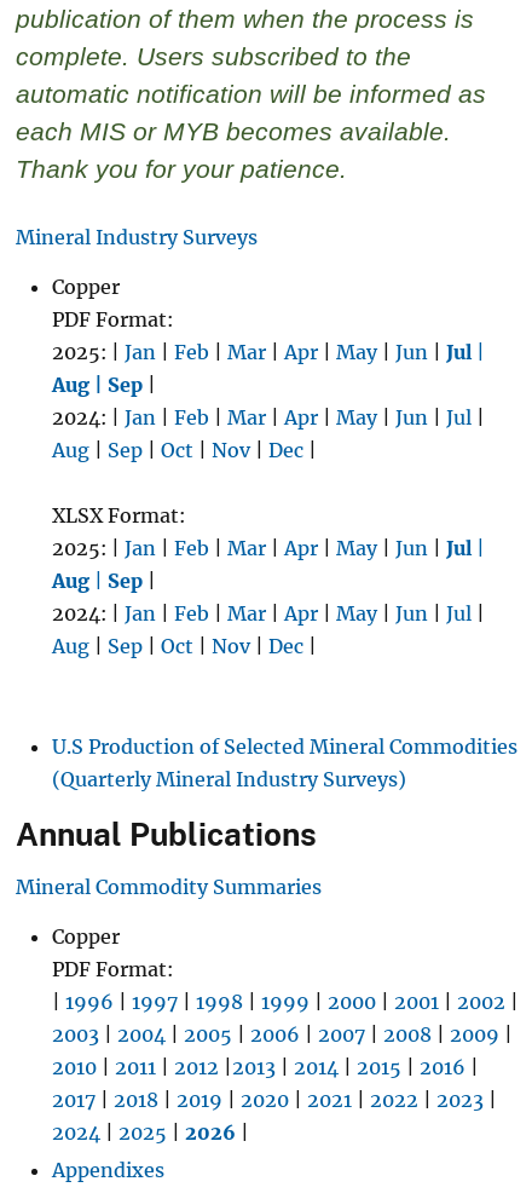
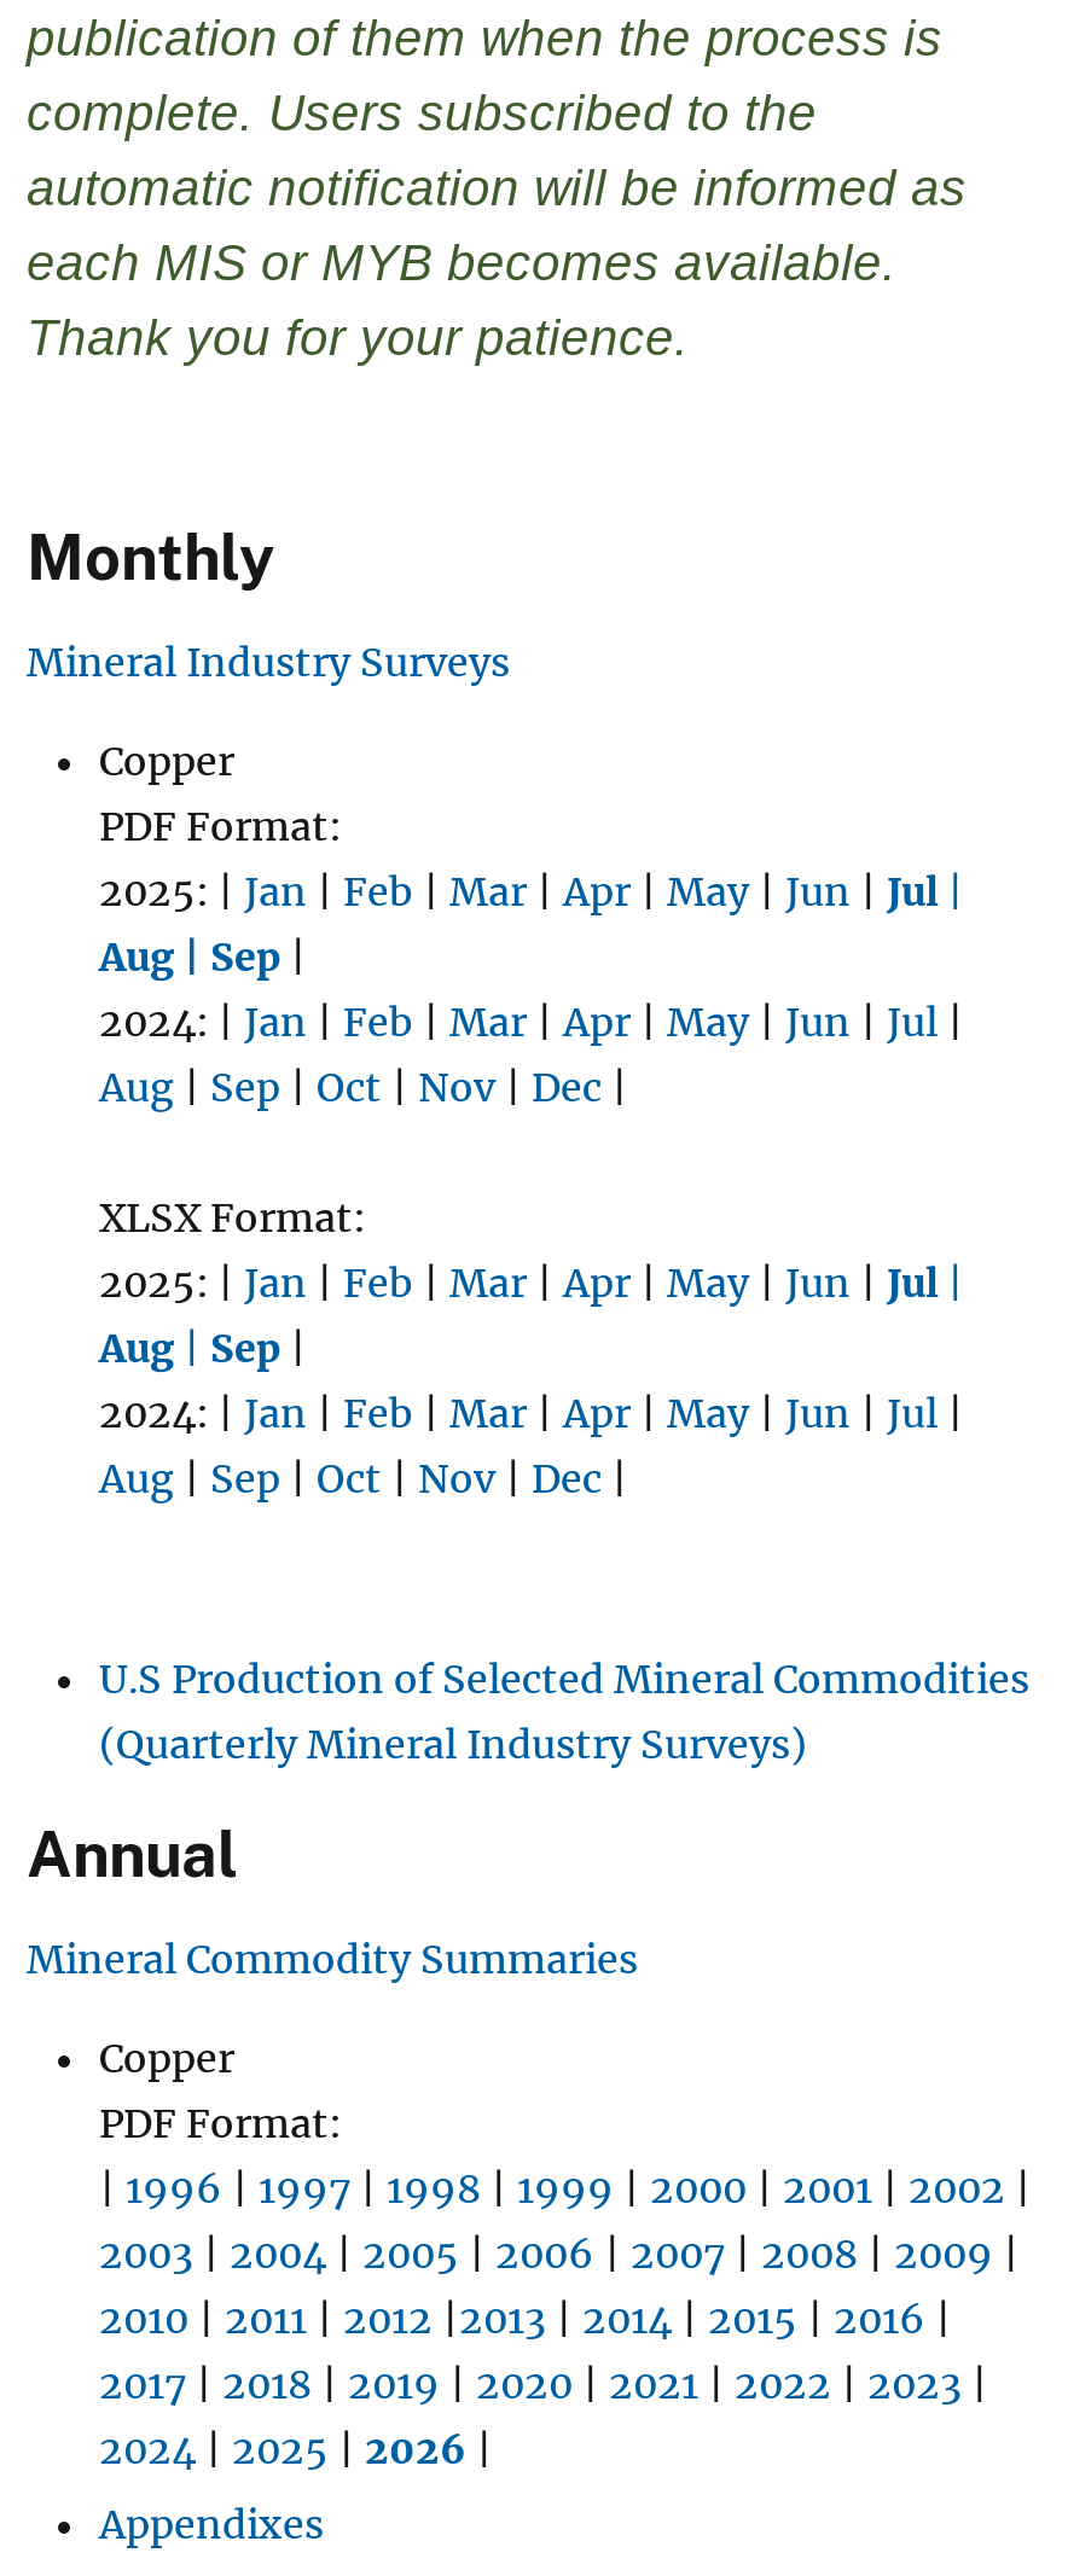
none -> [27,521,275,596] Monthly
[16,815,317,853] Annual Publications -> [27,1818,239,1893] Annual

